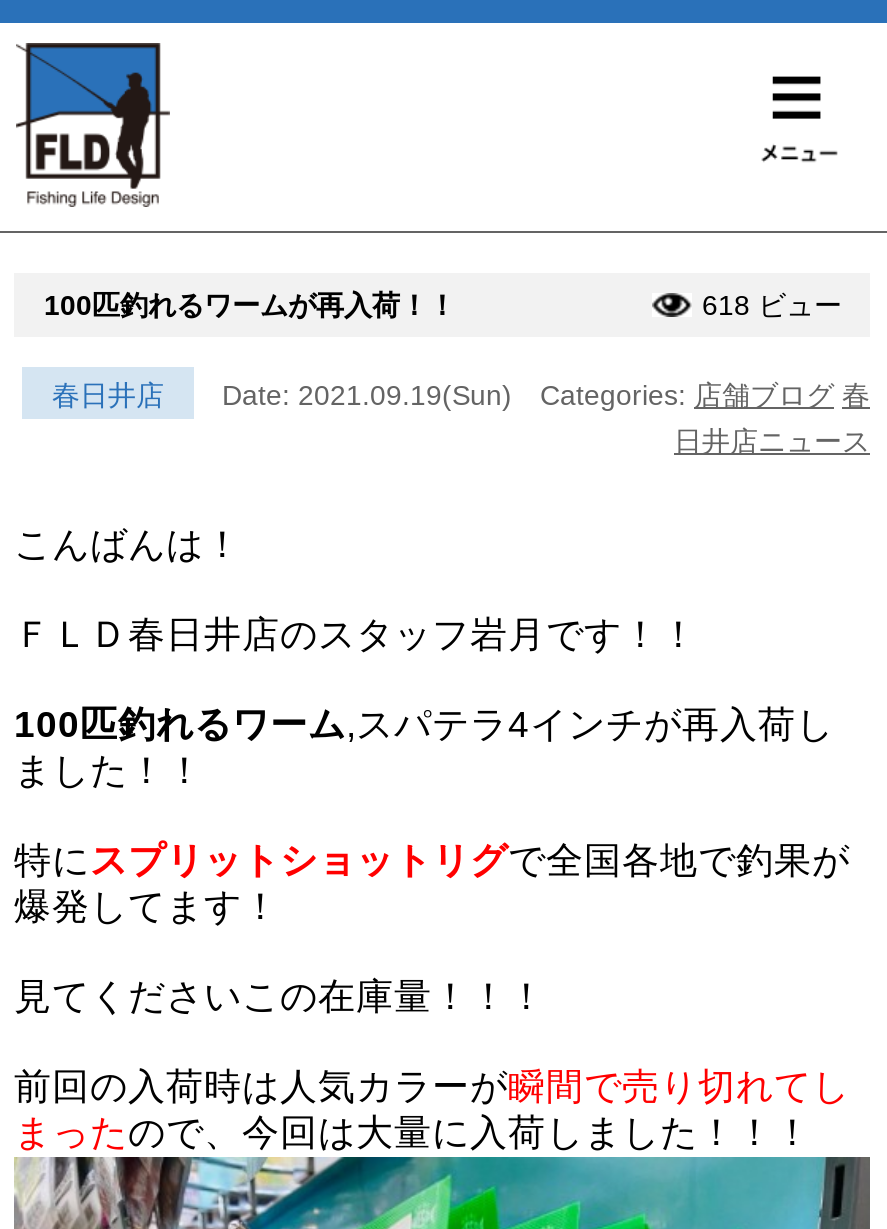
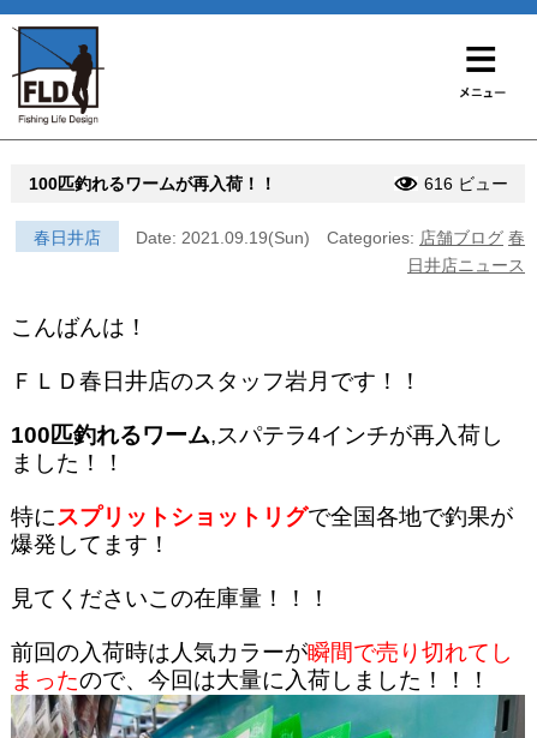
[702,288,842,320] 618 ビュー -> [424,173,508,193] 616 ビュー

